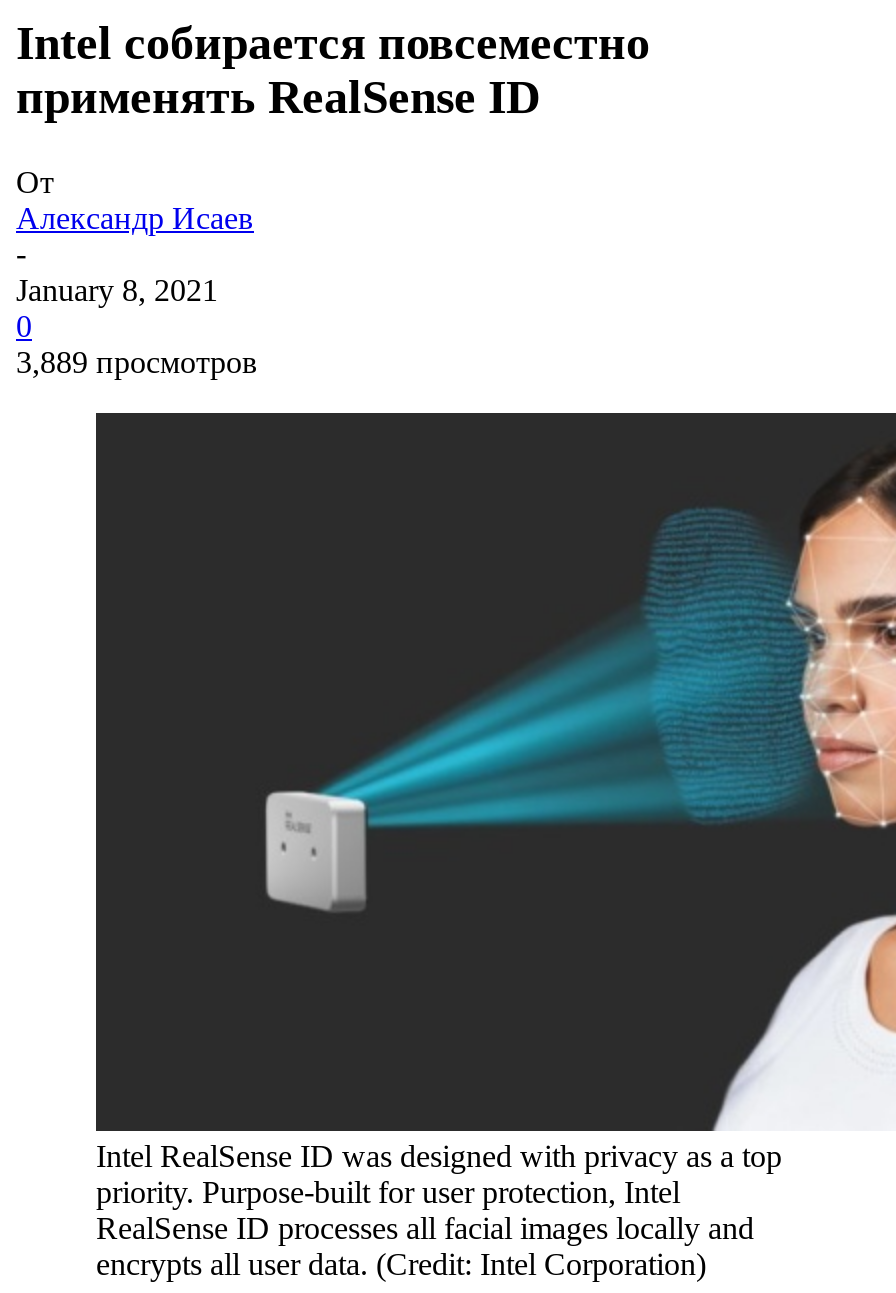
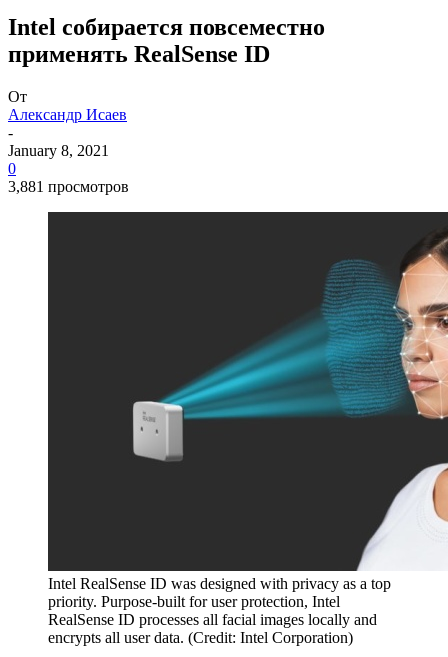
[16,345,258,379] 3,889 просмотров -> [8,178,129,195] 3,881 просмотров

